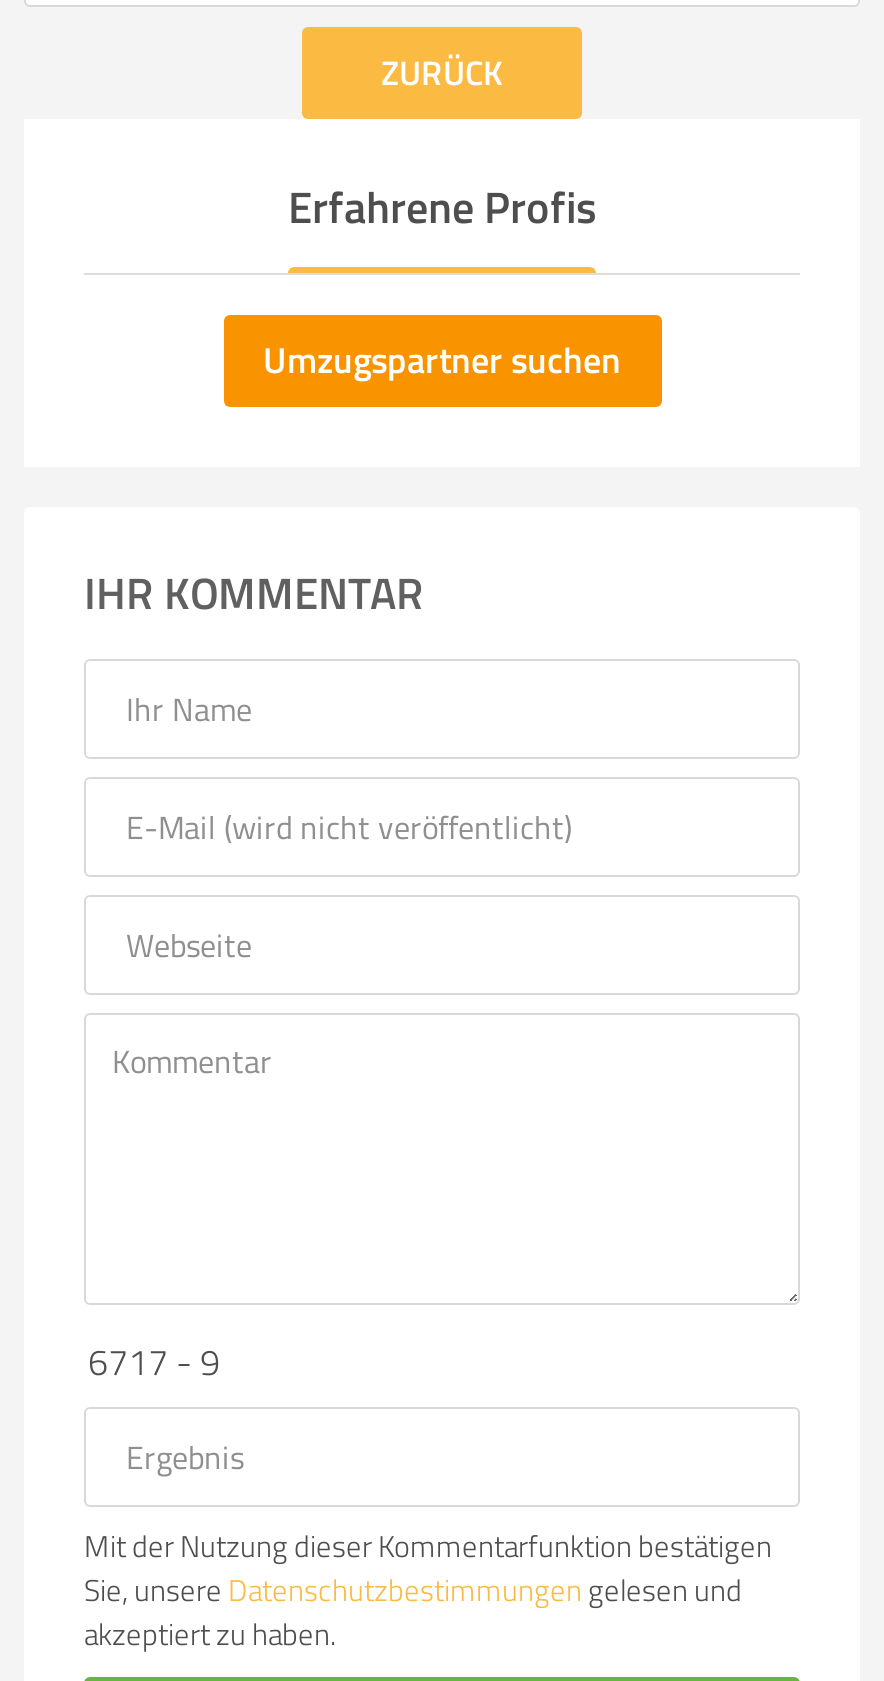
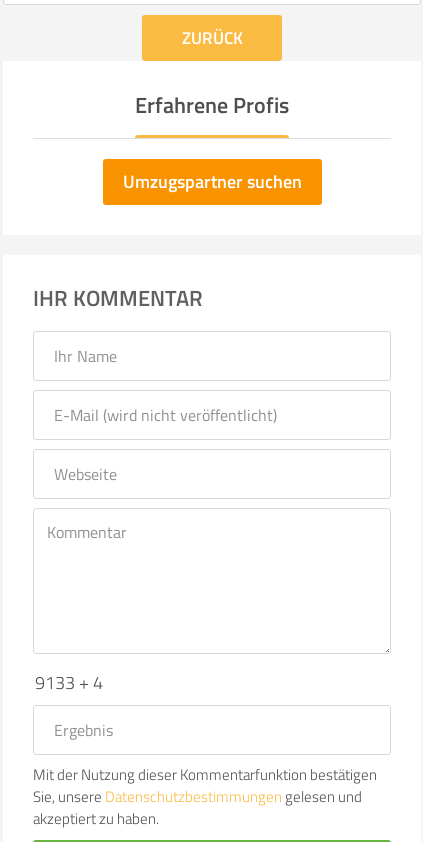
[88,1335,220,1389] 6717 - 9 -> [35,669,103,696] 9133 + 4

